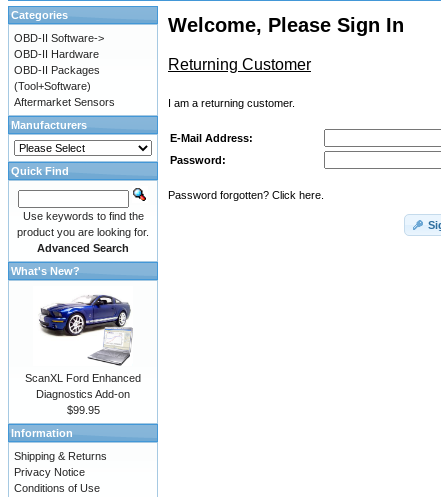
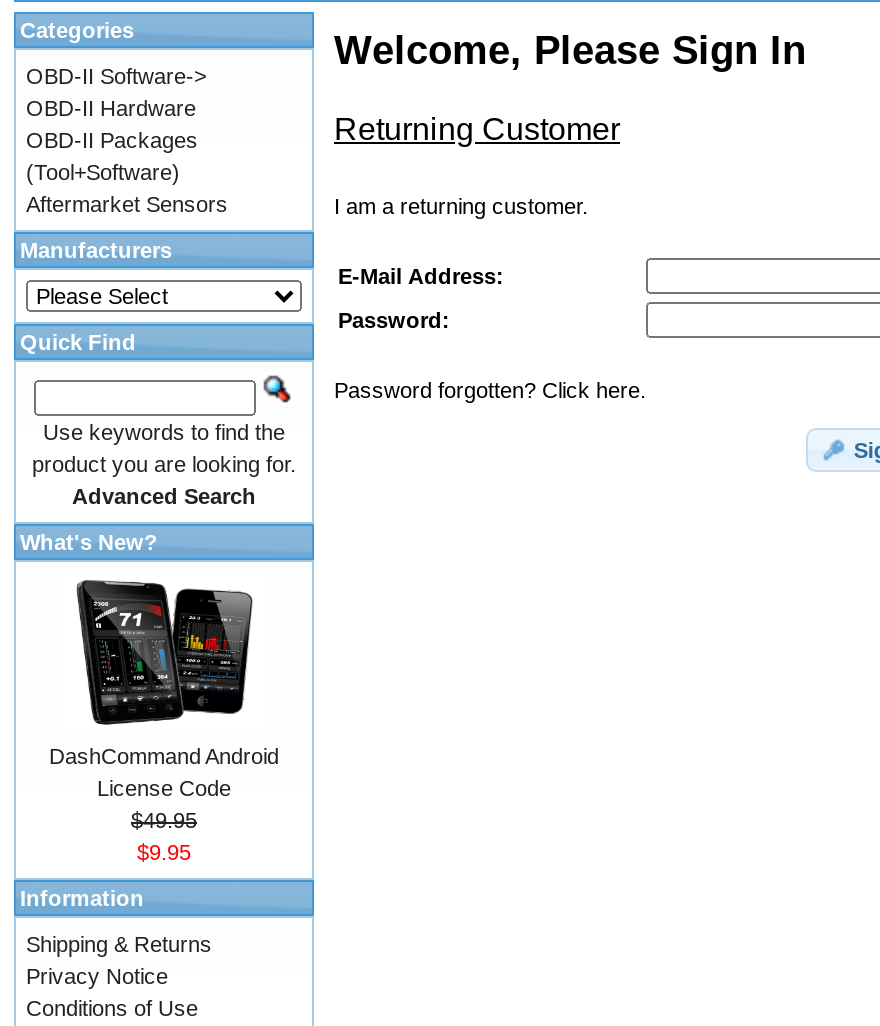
[25,290,141,416] [image] | ScanXL Ford Enhanced | Diagnostics Add-on | $99.95 -> [49,578,279,864] [image] | DashCommand Android | License Code | $49.95 | $9.95

